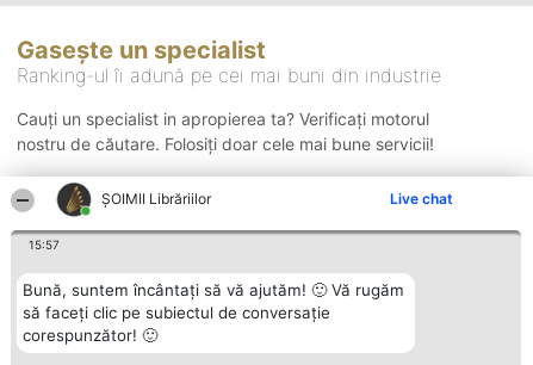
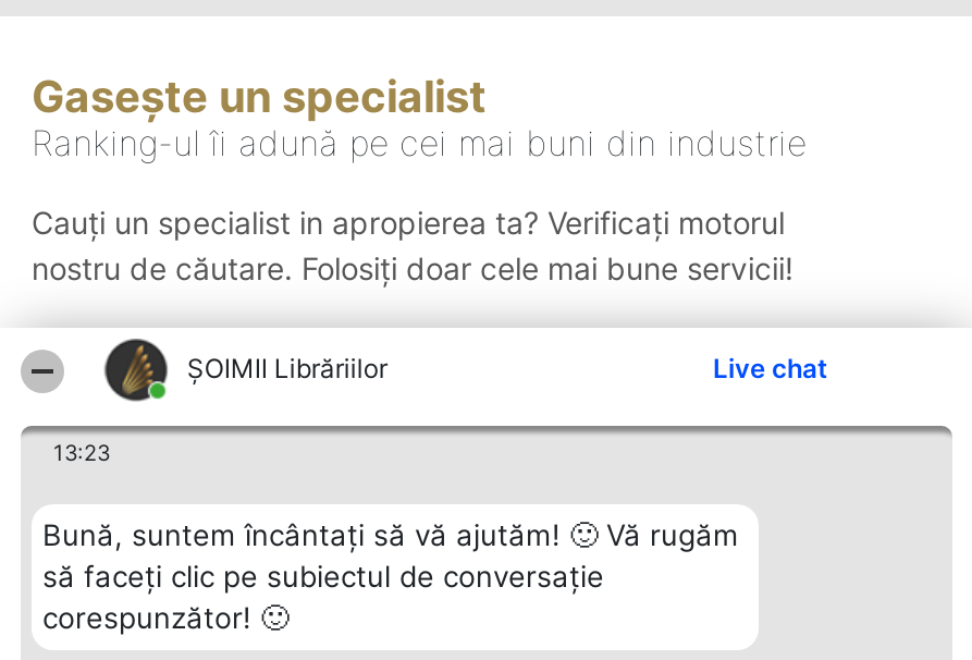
[29,237,60,252] 15:57 -> [53,439,110,465] 13:23

